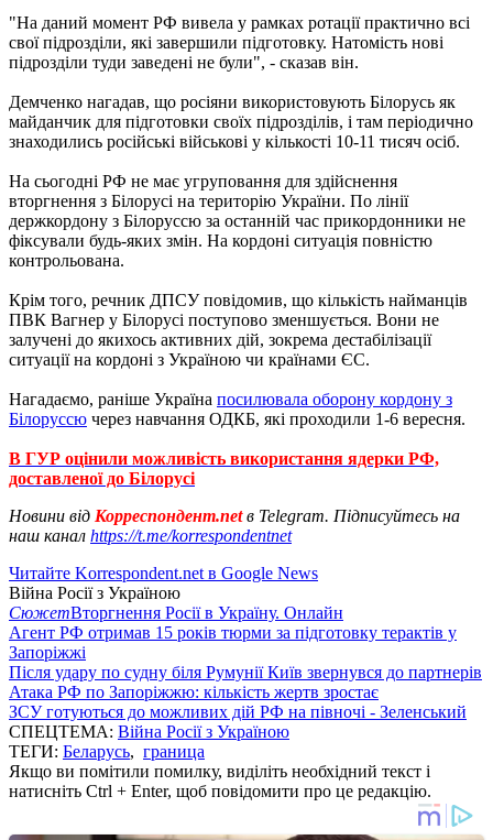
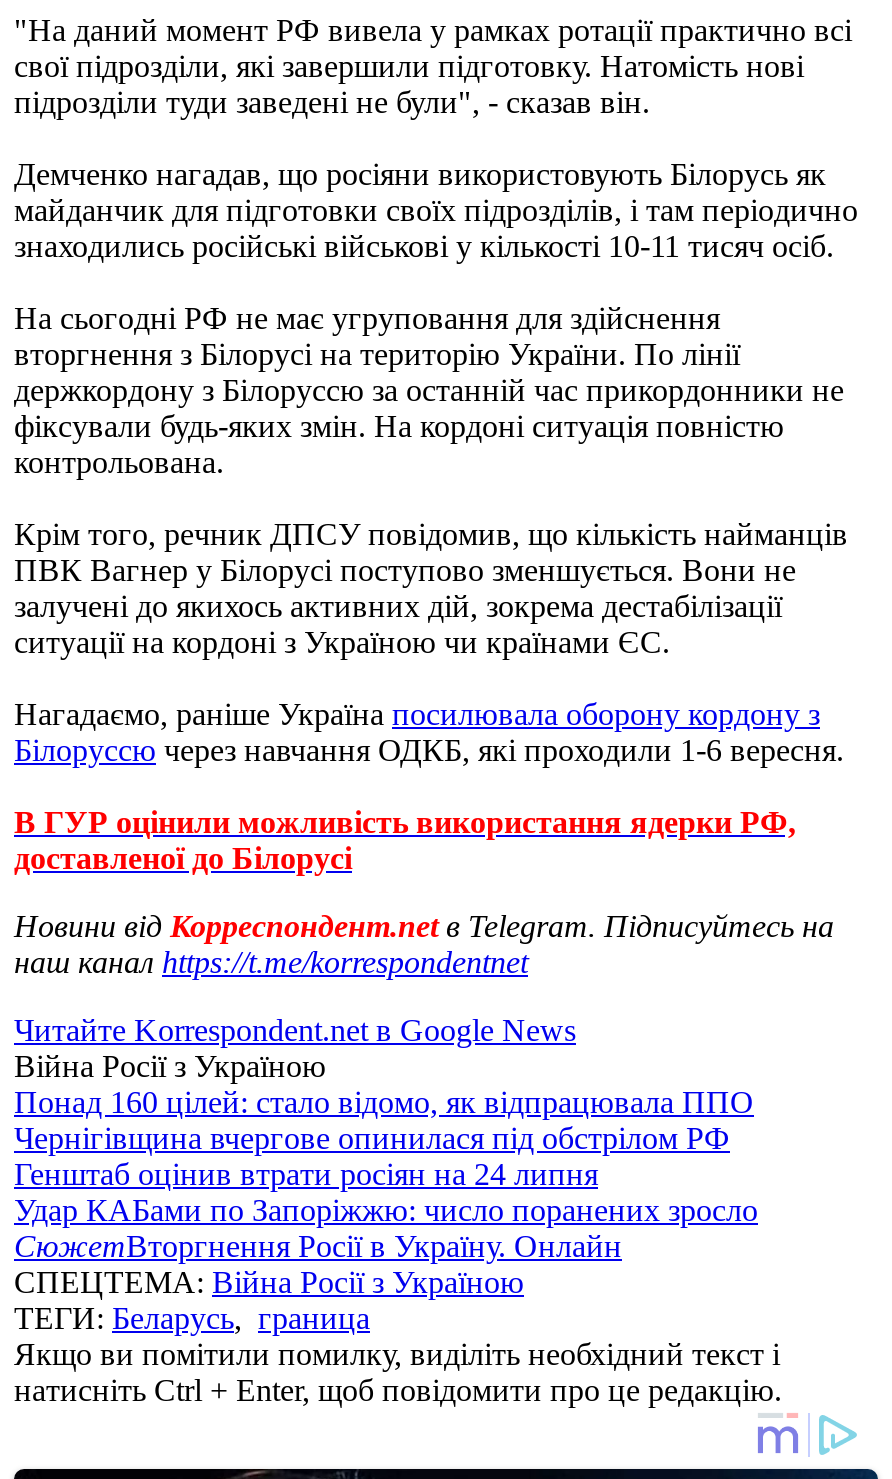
none -> [14,1084,758,1226] Понад 160 цілей: стало відомо, як відпрацювала ППО | Чернігівщина вчергове опинилася під обстрілом РФ | Генштаб оцінив втрати росіян на 24 липня | Удар КАБами по Запоріжжю: число поранених зросло
moved [9,603,343,622] -> [14,1228,622,1262]: СюжетВторгнення Росії в Україну. Онлайн
[9,623,482,721] Агент РФ отримав 15 років тюрми за підготовку терактів у | Запоріжжі | Після удару по судну біля Румунії Київ звернувся до партнерів | Атака РФ по Запоріжжю: кількість жертв зростає | ЗСУ готуються до можливих дій РФ на півночі - Зеленський -> none

